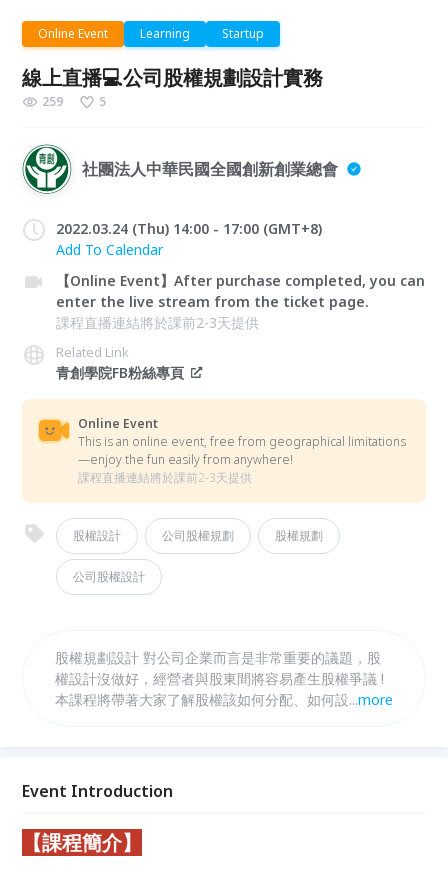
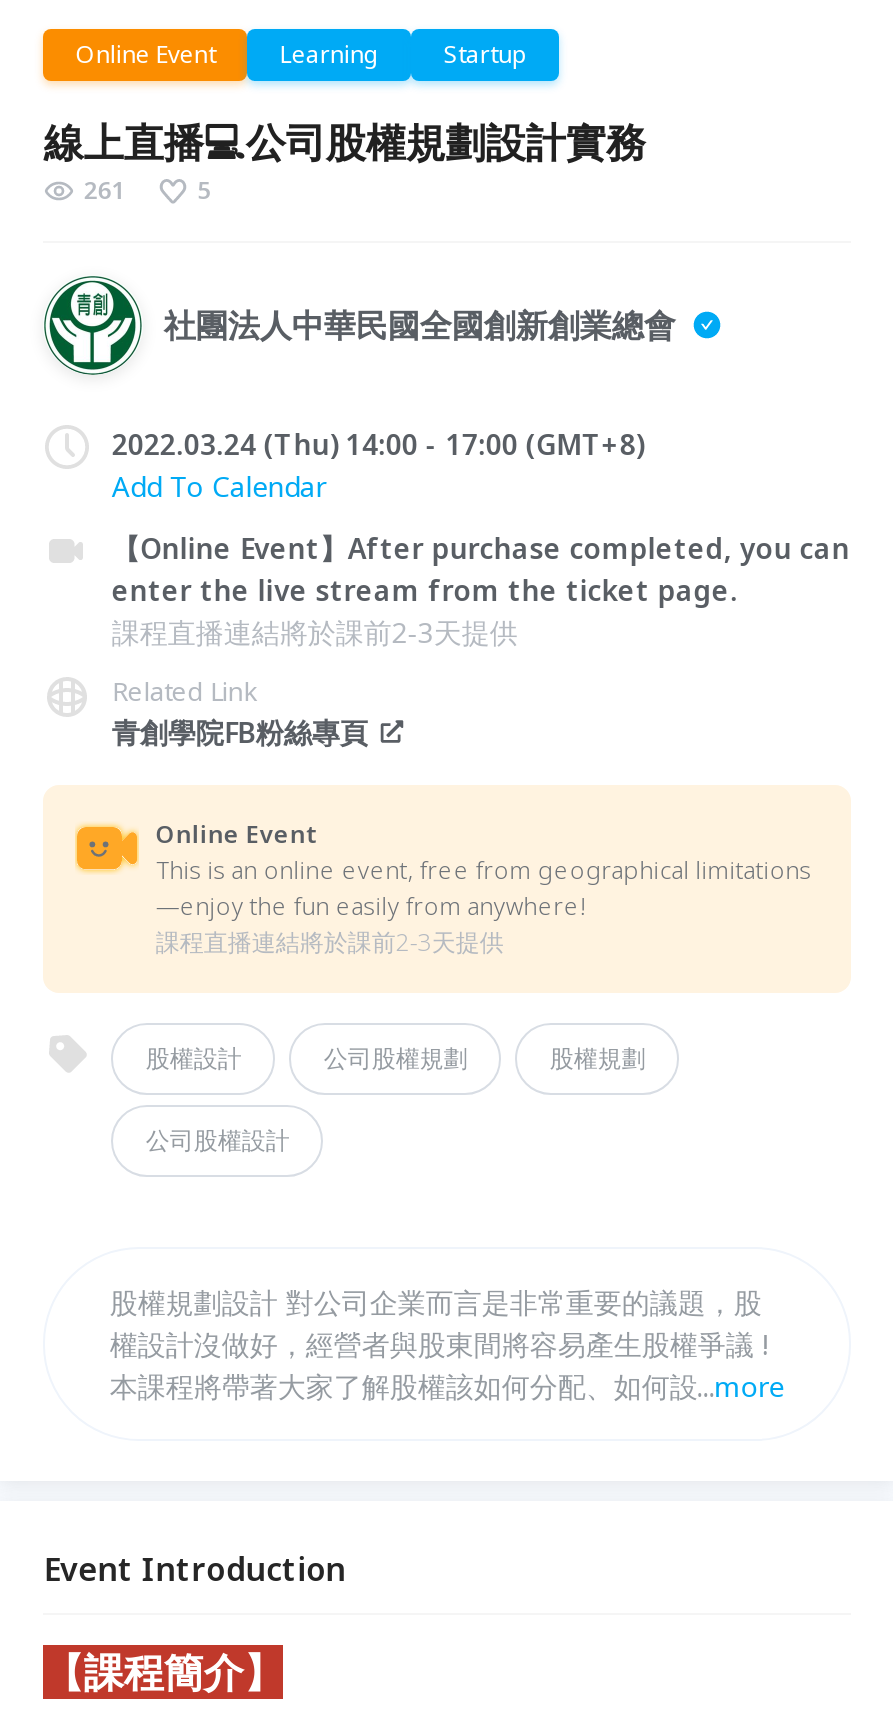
[42,93,63,110] 259 -> [84,173,126,207] 261

